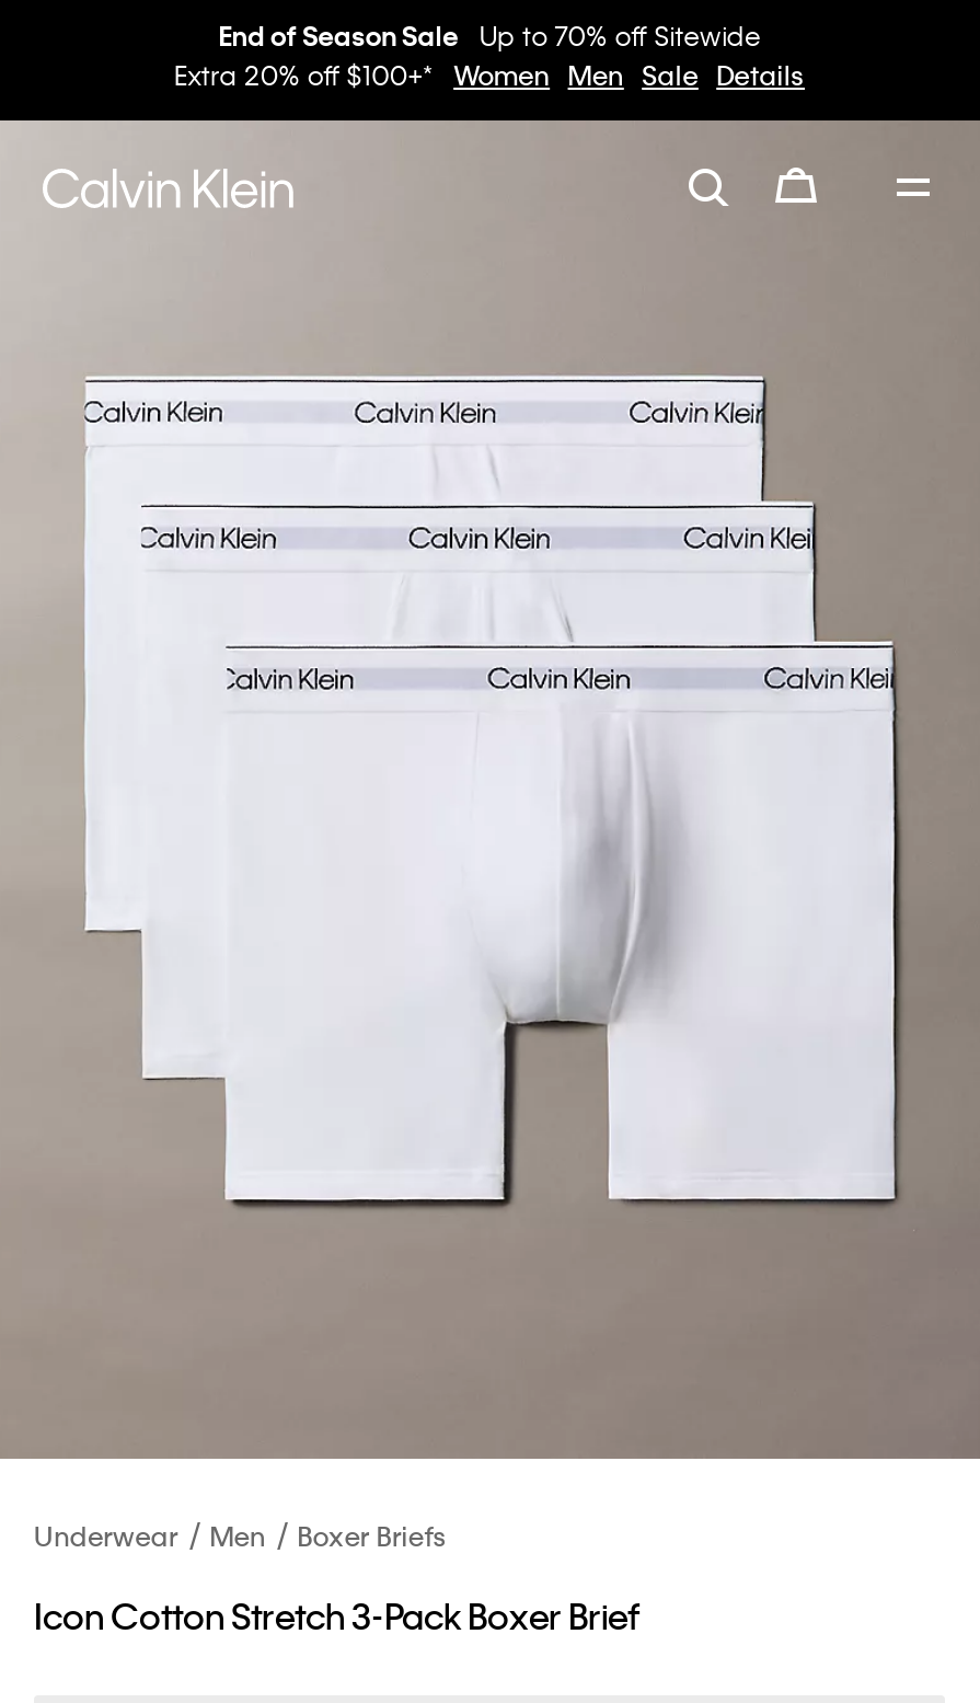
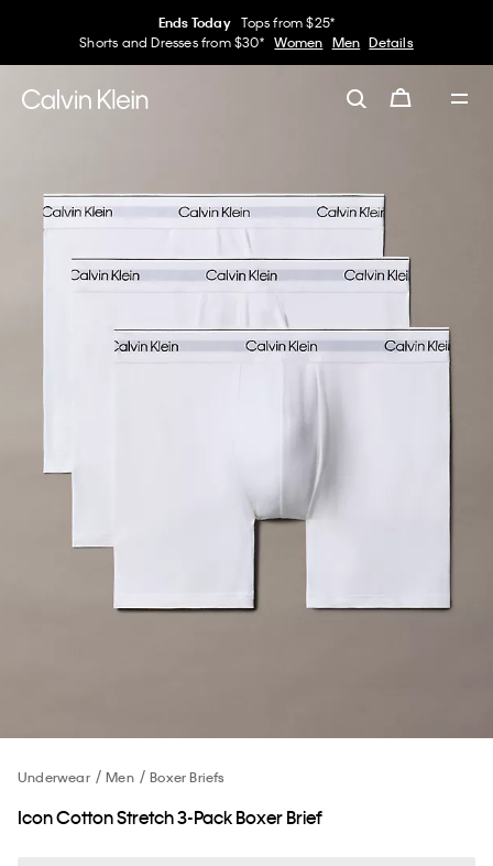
[172,18,803,92] End of Season Sale Up to 70% off Sitewide | Extra 20% off $100+* Women Men Sale Details -> [79,13,414,51] Ends Today Tops from $25* | Shorts and Dresses from $30* Women Men Details

